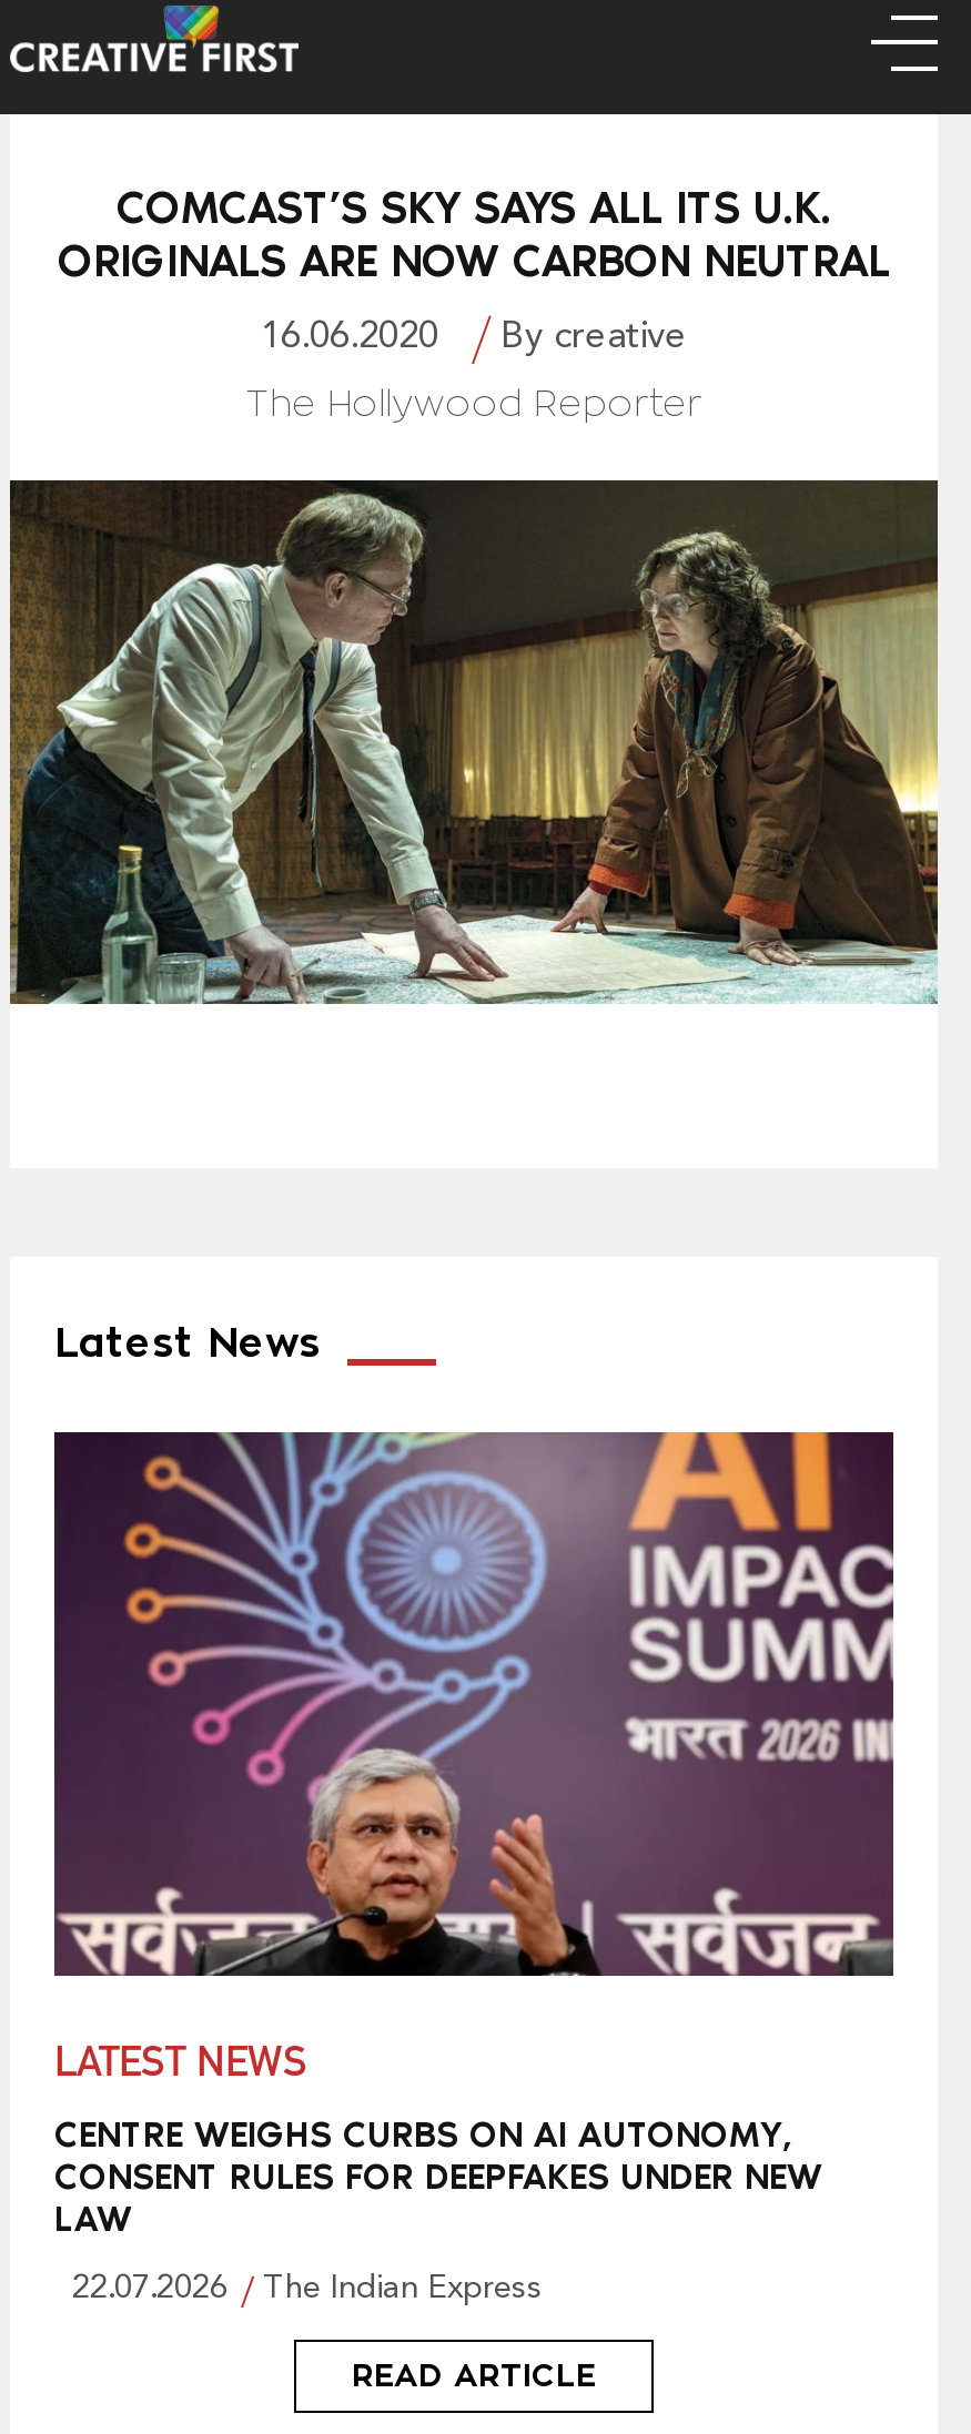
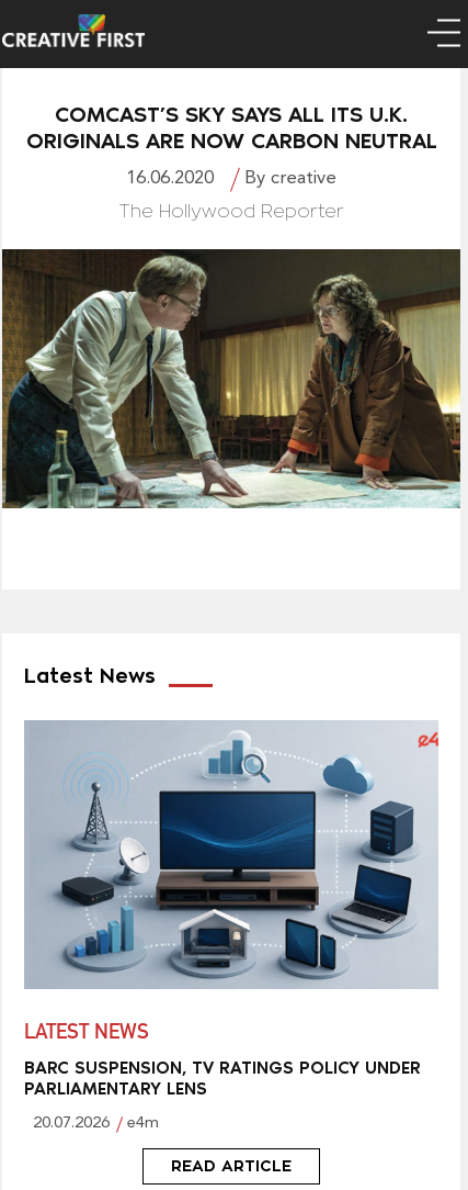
[54,1430,896,1978] [image] -> [25,720,440,989] [image]
[54,2114,822,2241] CENTRE WEIGHS CURBS ON AI AUTONOMY, | CONSENT RULES FOR DEEPFAKES UNDER NEW | LAW -> [24,1057,421,1099] BARC SUSPENSION, TV RATINGS POLICY UNDER | PARLIAMENTARY LENS
[72,2274,543,2307] 22.07.2026 | The Indian Express -> [33,1116,159,1132] 20.07.2026 | e4m

